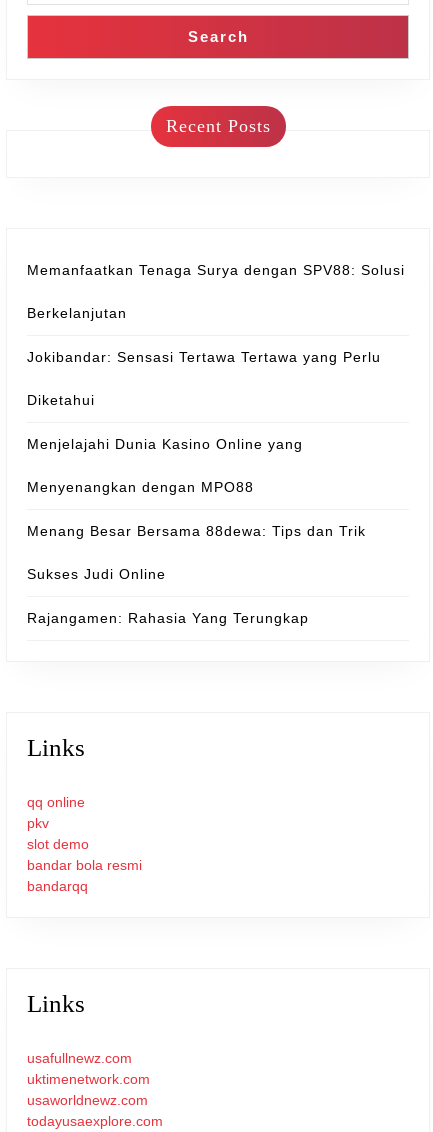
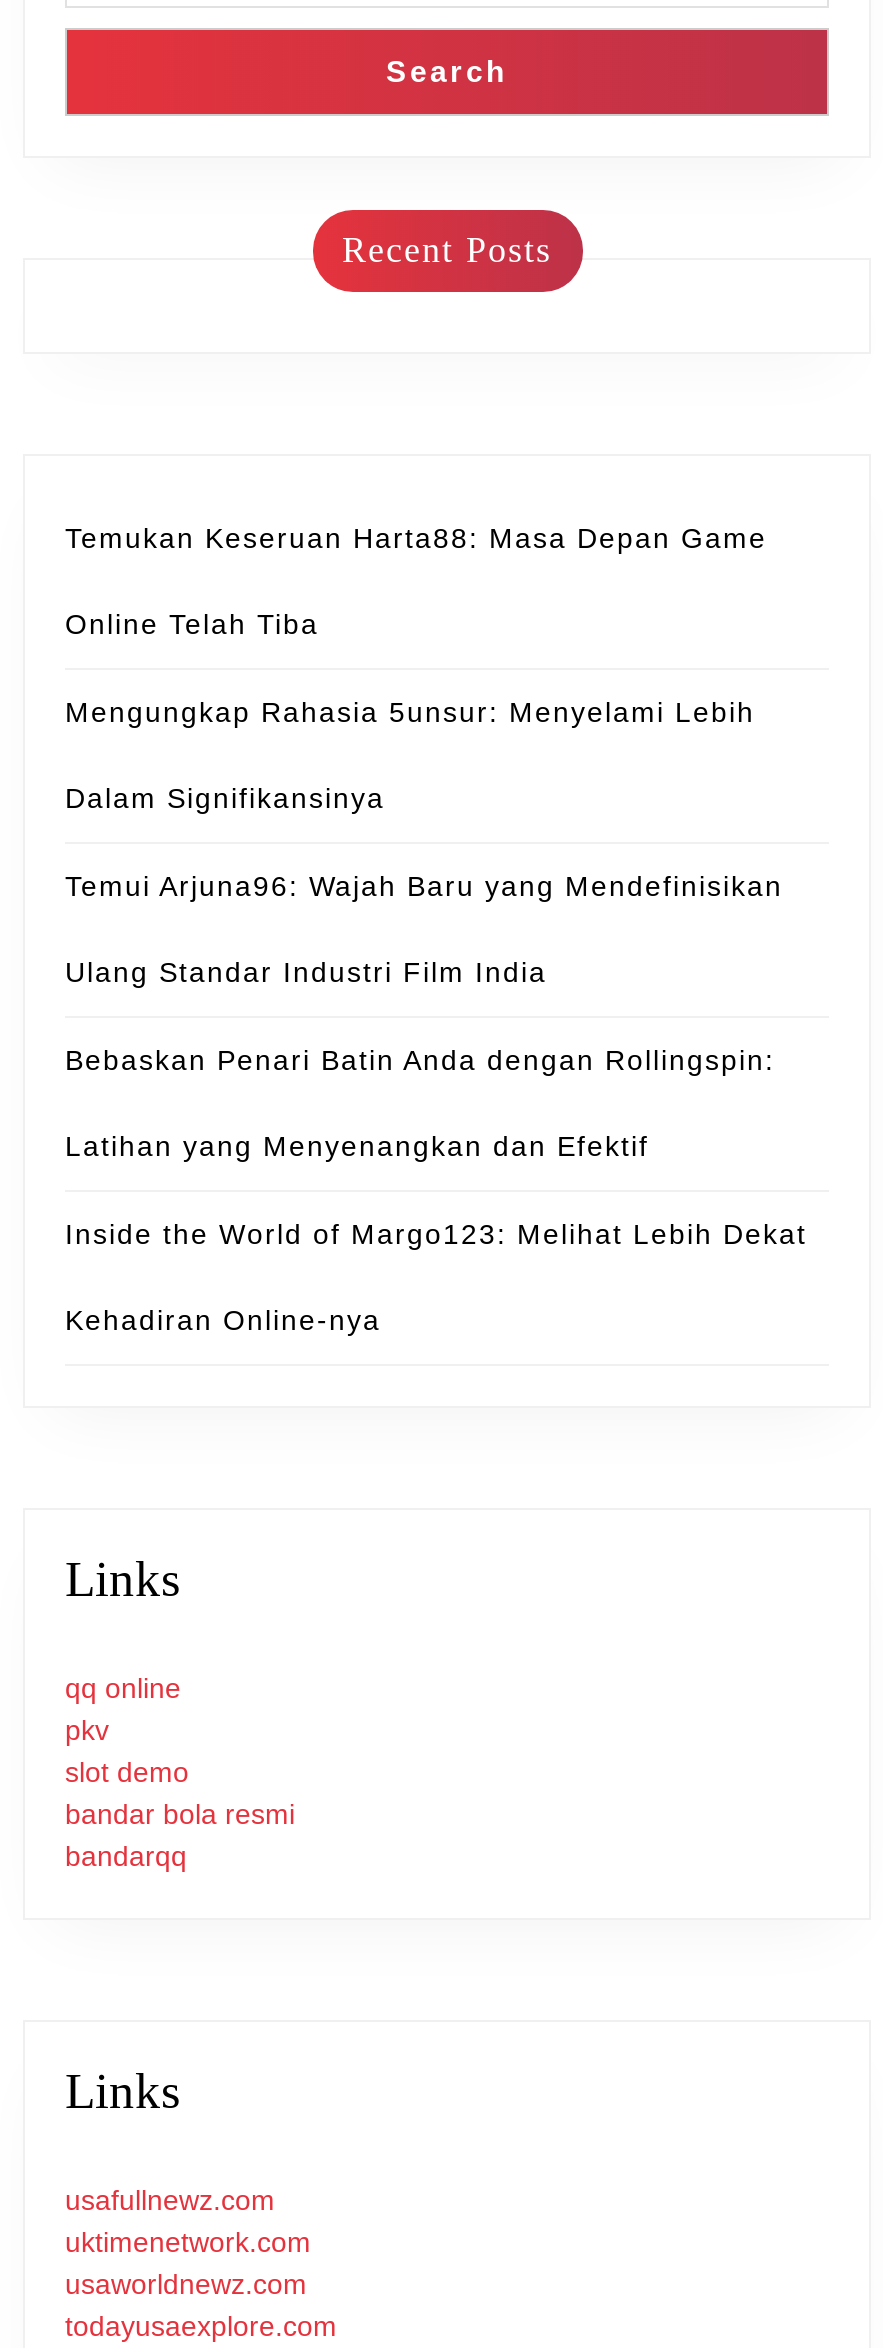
[27,262,405,626] Memanfaatkan Tenaga Surya dengan SPV88: Solusi | Berkelanjutan | Jokibandar: Sensasi Tertawa Tertawa yang Perlu | Diketahui | Menjelajahi Dunia Kasino Online yang | Menyenangkan dengan MPO88 | Menang Besar Bersama 88dewa: Tips dan Trik | Sukses Judi Online | Rajangamen: Rahasia Yang Terungkap -> [65,522,807,1336] Temukan Keseruan Harta88: Masa Depan Game | Online Telah Tiba | Mengungkap Rahasia 5unsur: Menyelami Lebih | Dalam Signifikansinya | Temui Arjuna96: Wajah Baru yang Mendefinisikan | Ulang Standar Industri Film India | Bebaskan Penari Batin Anda dengan Rollingspin: | Latihan yang Menyenangkan dan Efektif | Inside the World of Margo123: Melihat Lebih Dekat | Kehadiran Online-nya

